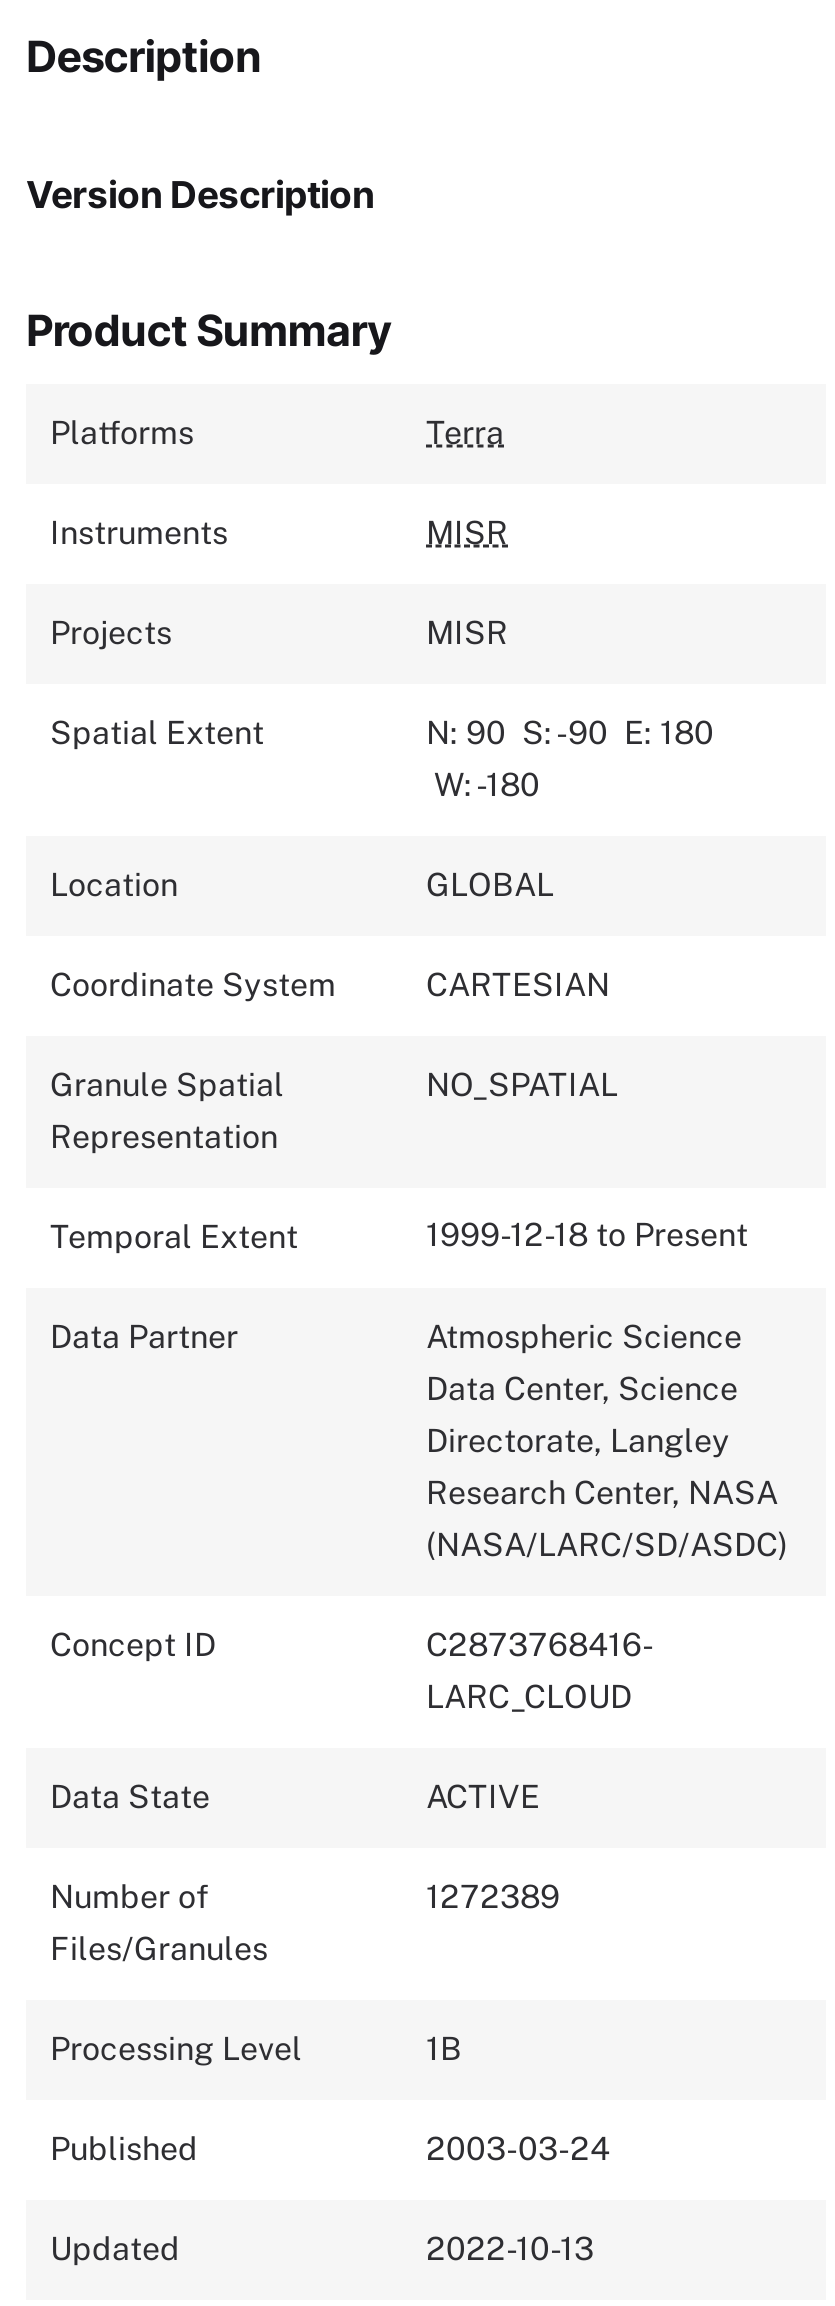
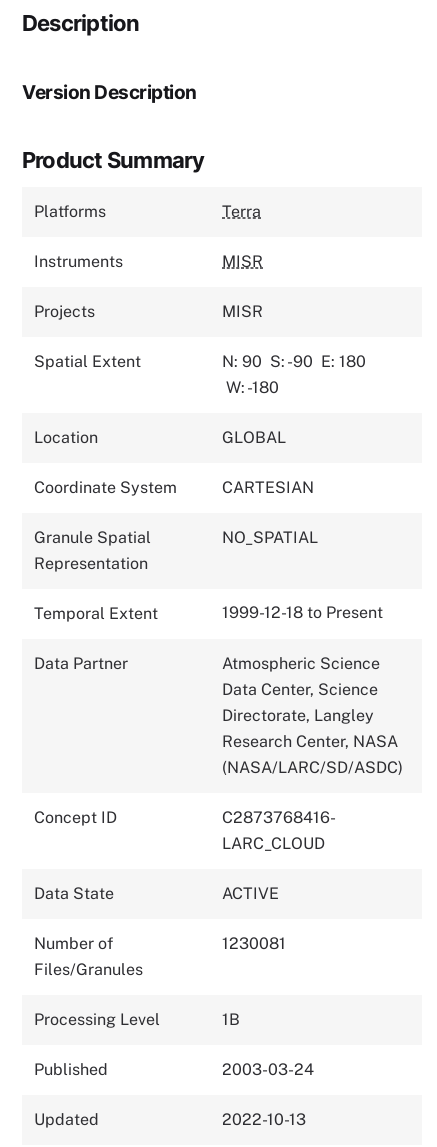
[426,1877,560,1915] 1272389 -> [222,934,286,953] 1230081

